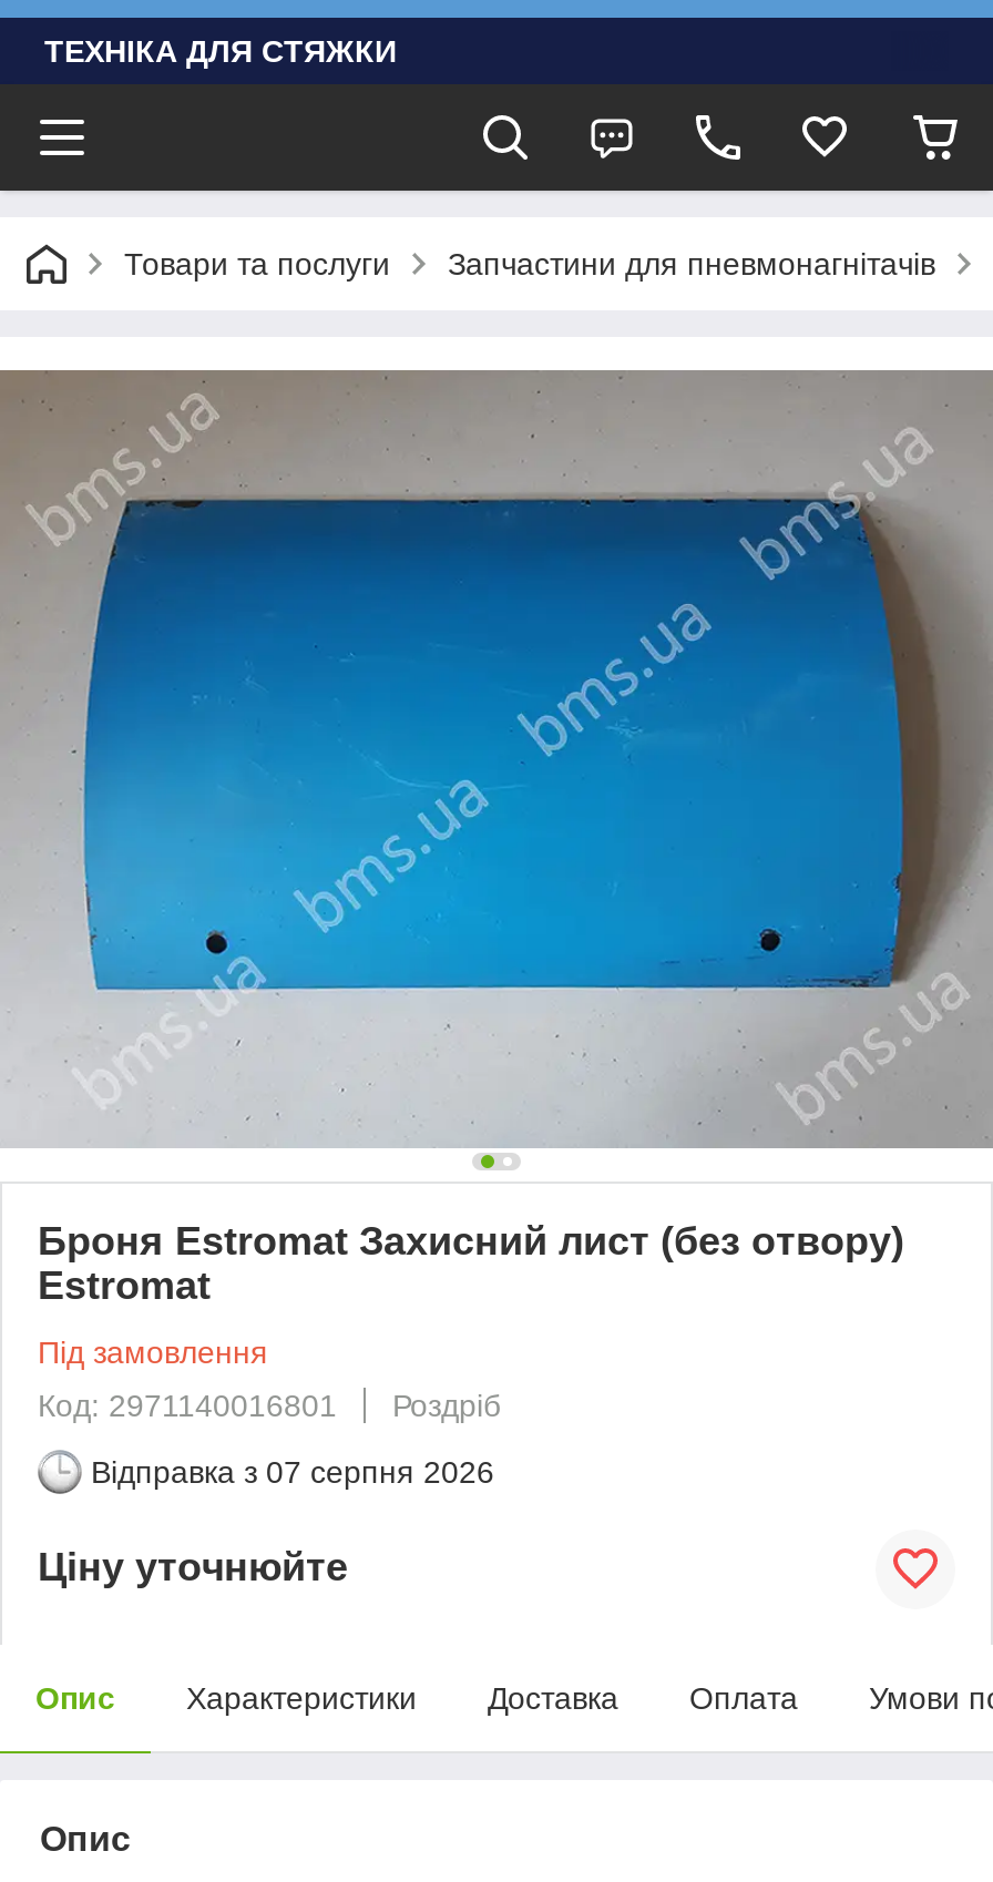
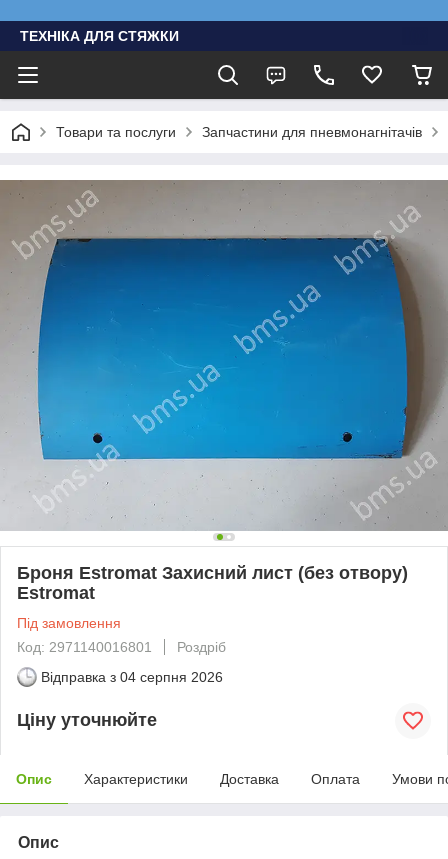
[91,1454,494,1489] Відправка з 07 серпня 2026 -> [41,669,223,685] Відправка з 04 серпня 2026

